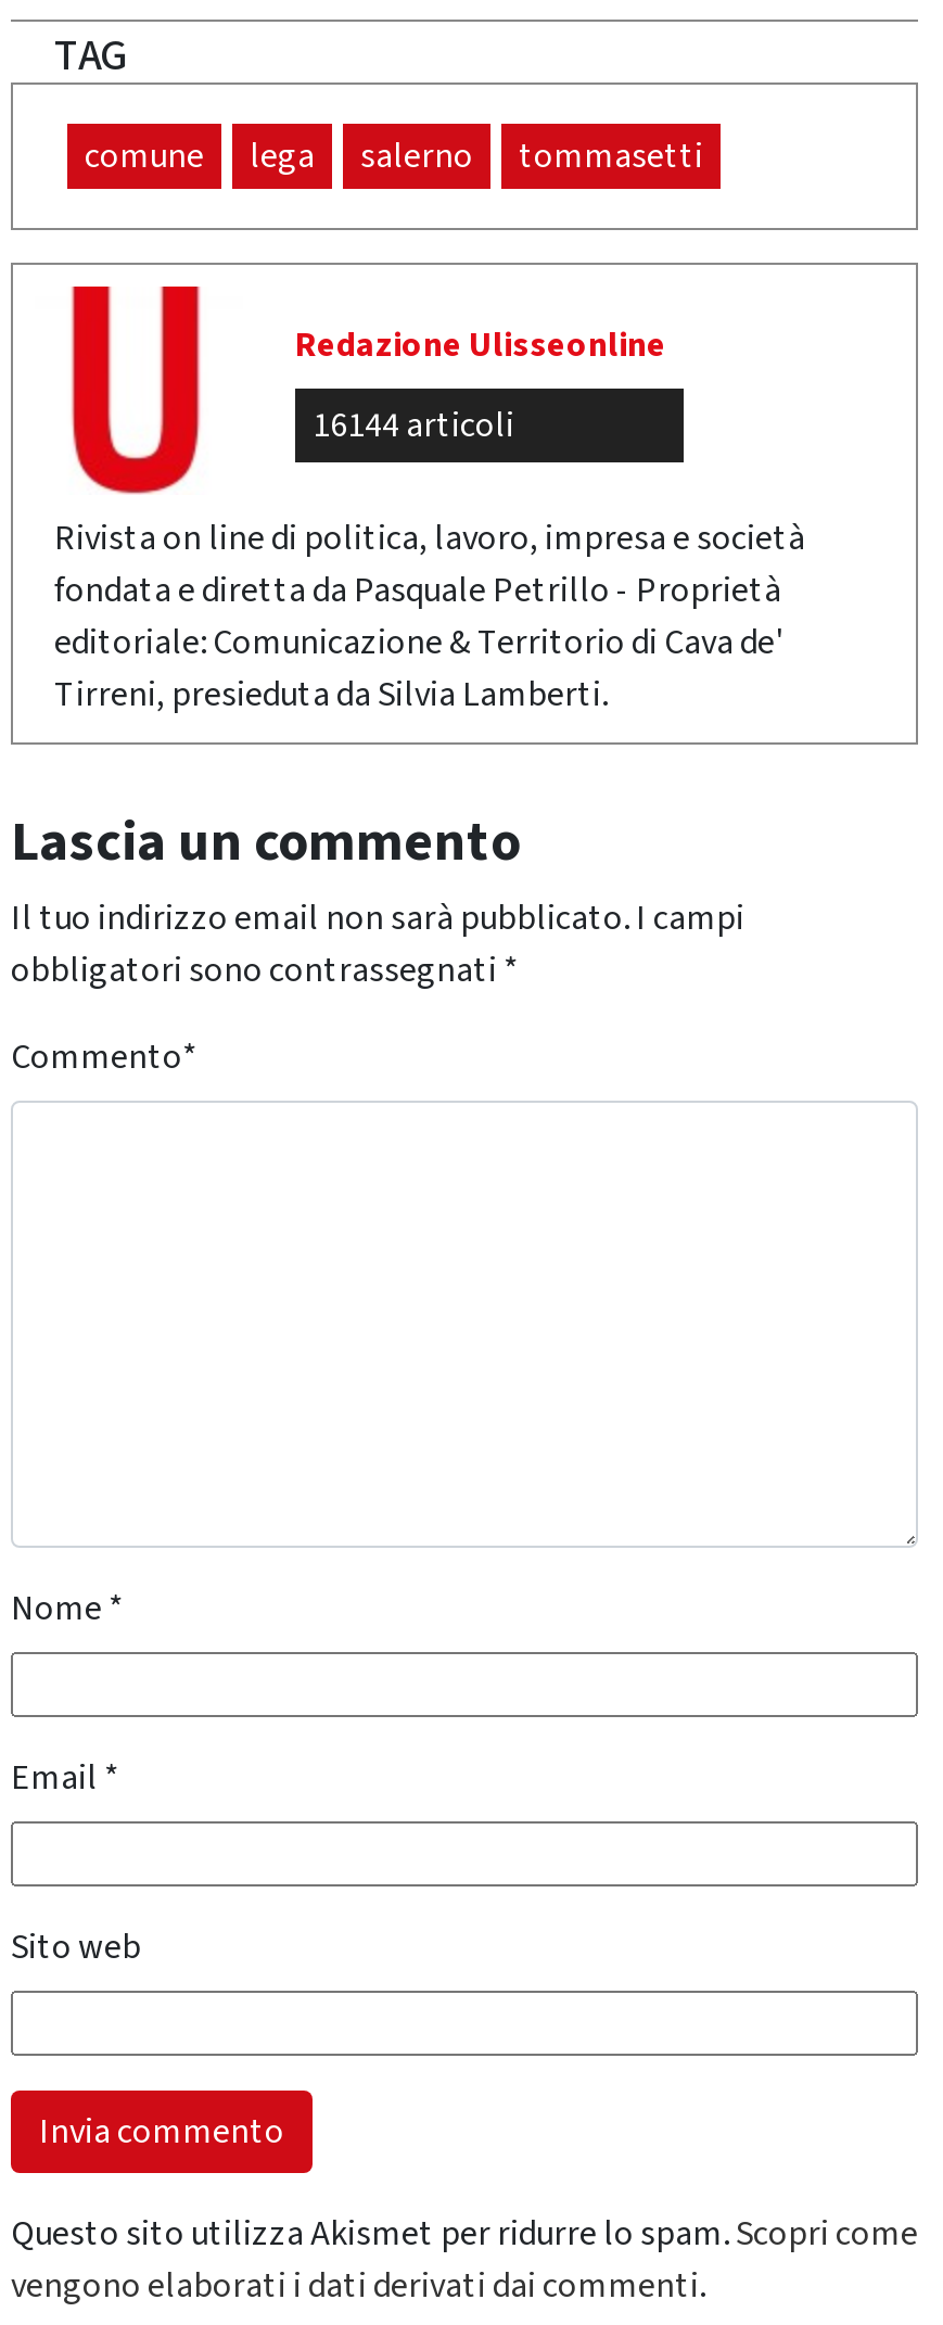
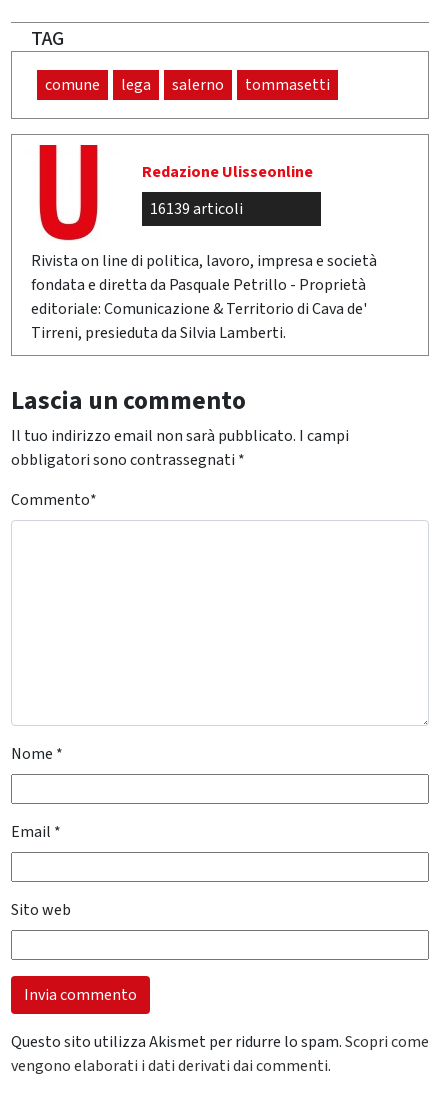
[313,402,514,450] 16144 articoli -> [150,198,243,220] 16139 articoli

